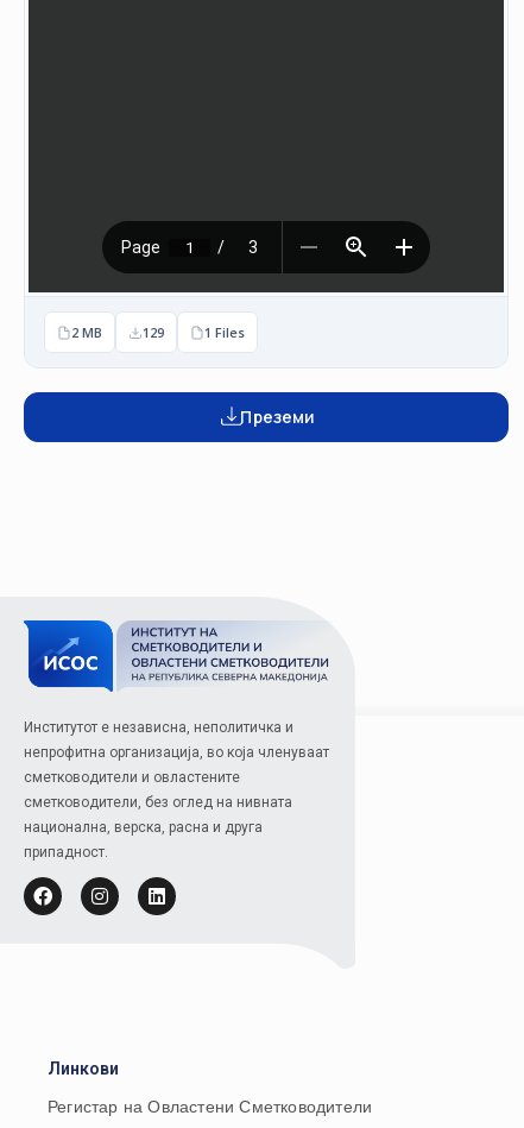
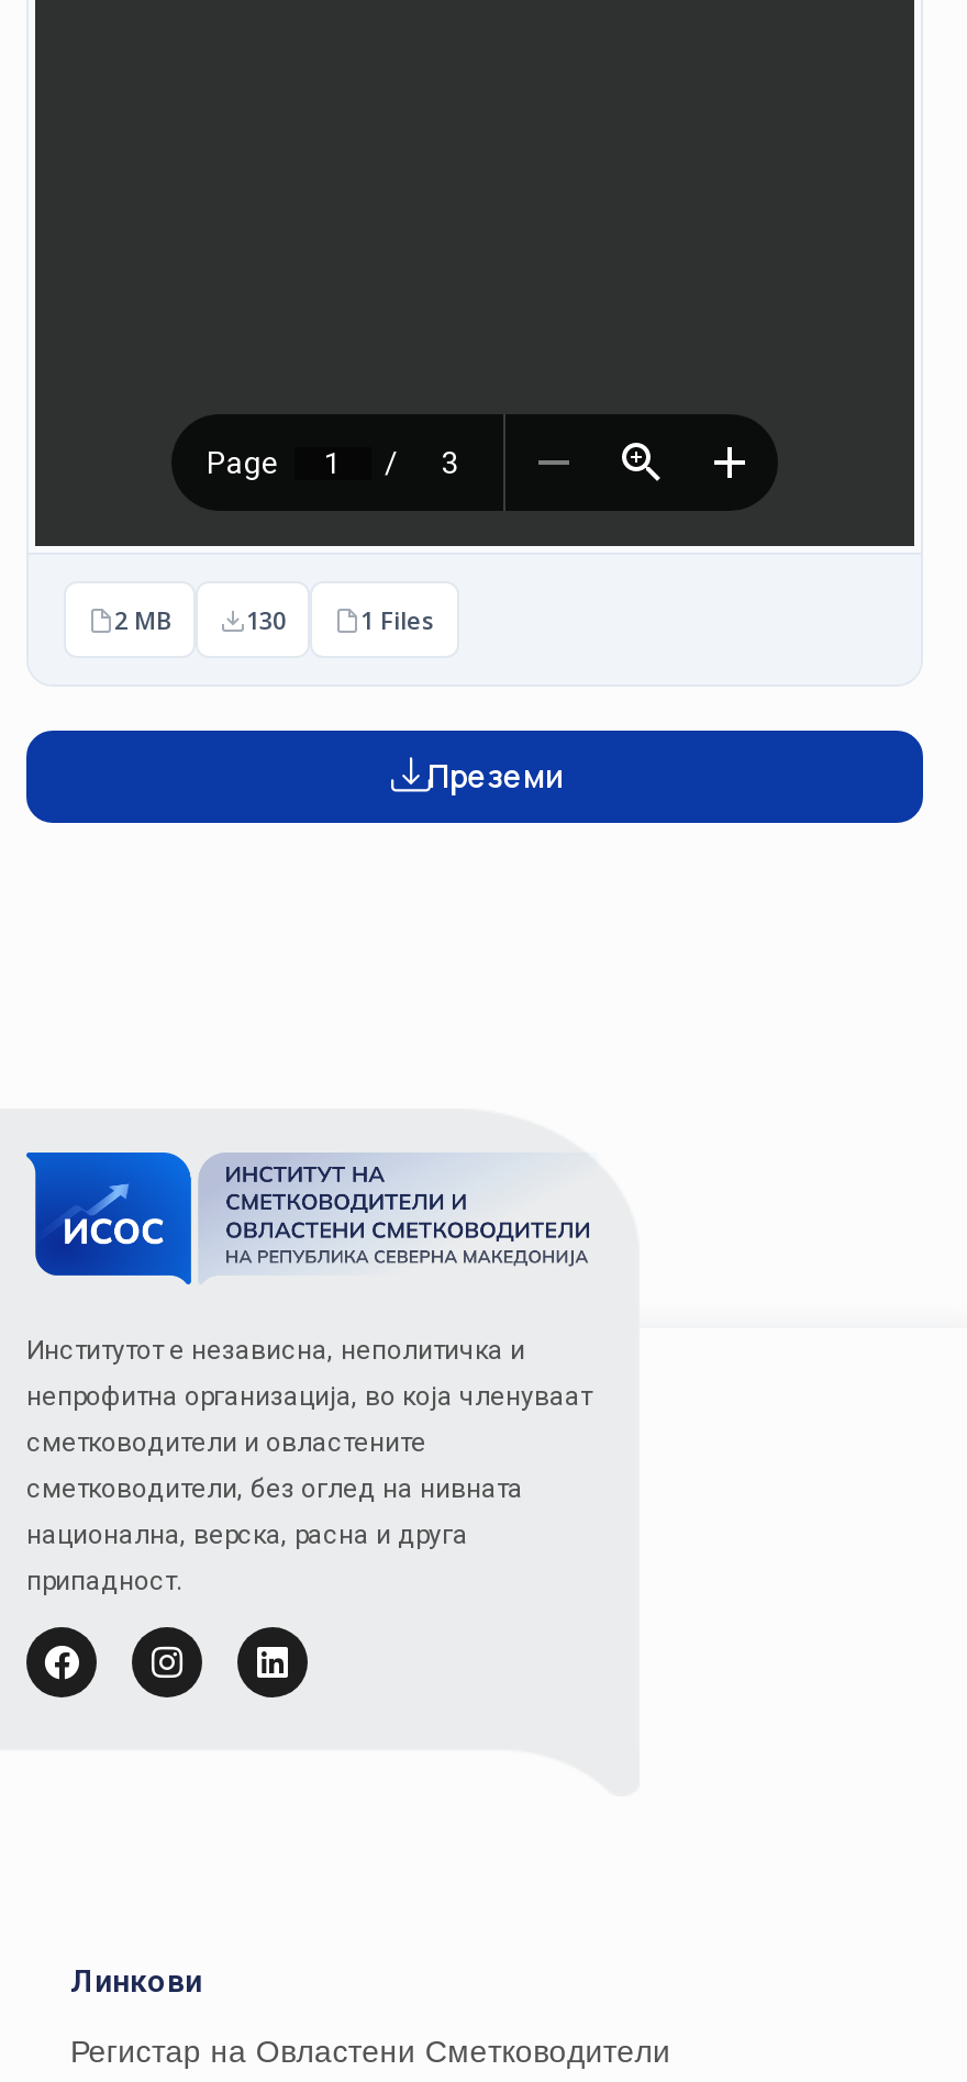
[143,324,164,341] 129 -> [246,604,286,637] 130

